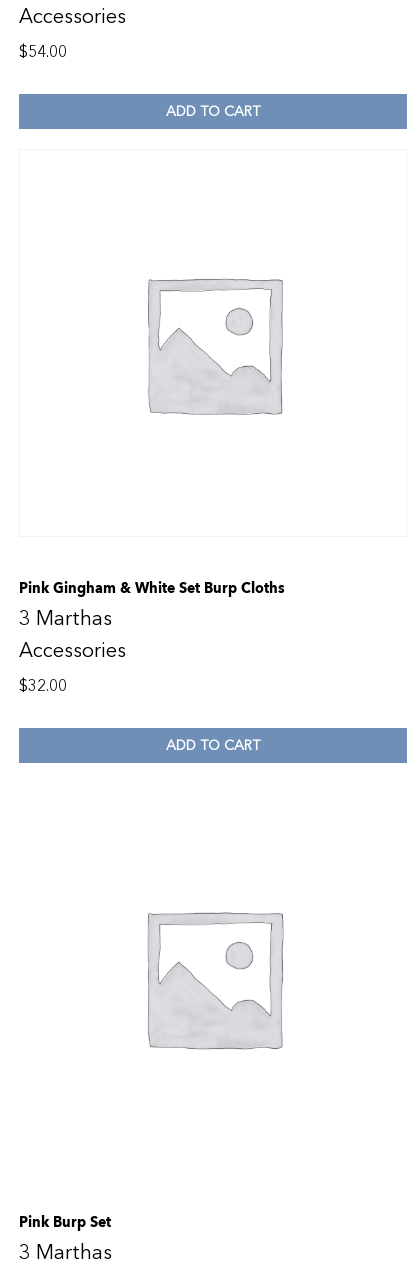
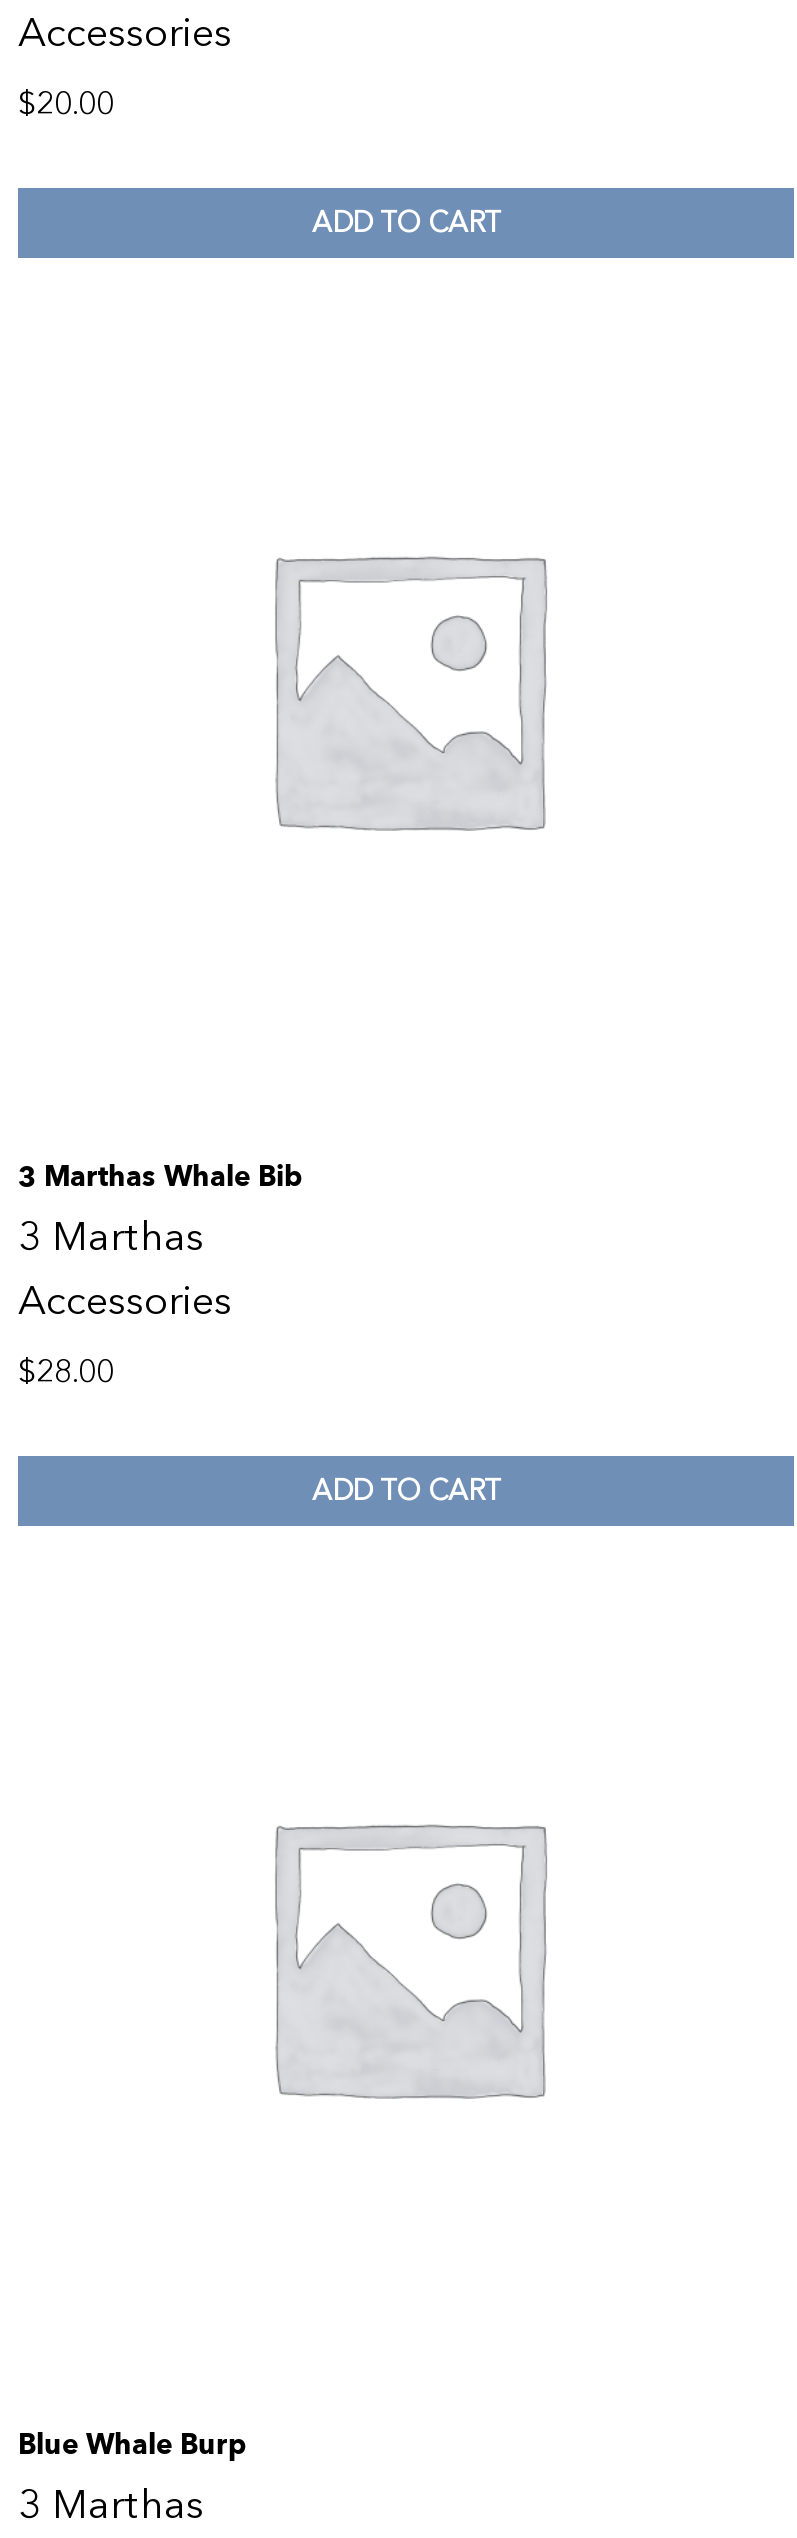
[19,41,67,63] $54.00 -> [18,82,114,126] $20.00
[19,576,285,600] Pink Gingham & White Set Burp Cloths -> [18,1152,302,1200] 3 Marthas Whale Bib
[19,675,67,697] $32.00 -> [18,1350,114,1394] $28.00
[19,1210,111,1234] Pink Burp Set -> [18,2420,246,2468] Blue Whale Burp

